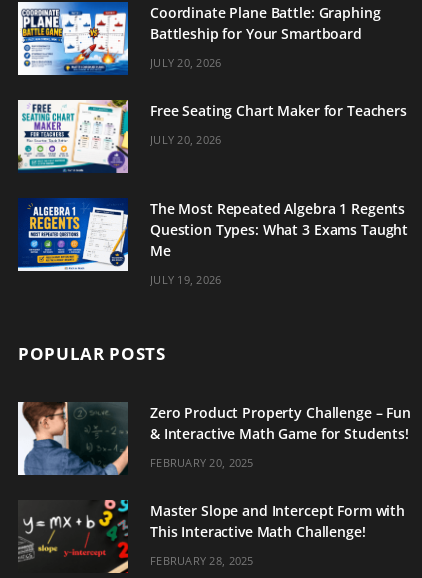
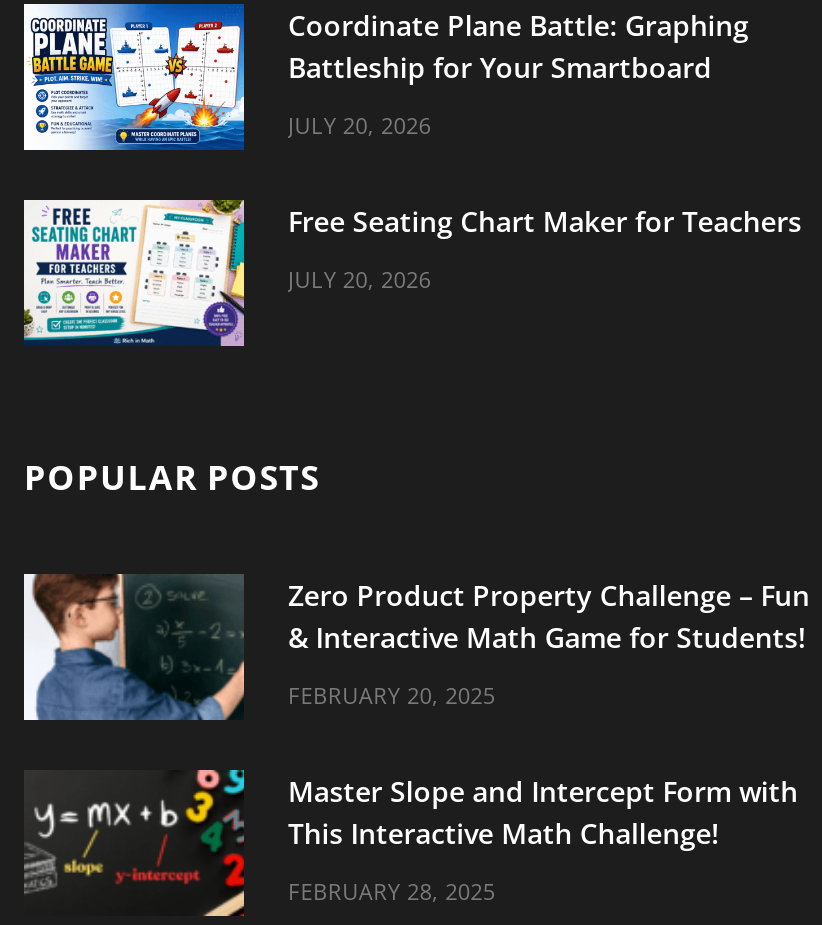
[17,197,408,287] [image] | The Most Repeated Algebra 1 Regents | Question Types: What 3 Exams Taught | Me | JULY 19, 2026 -> none

